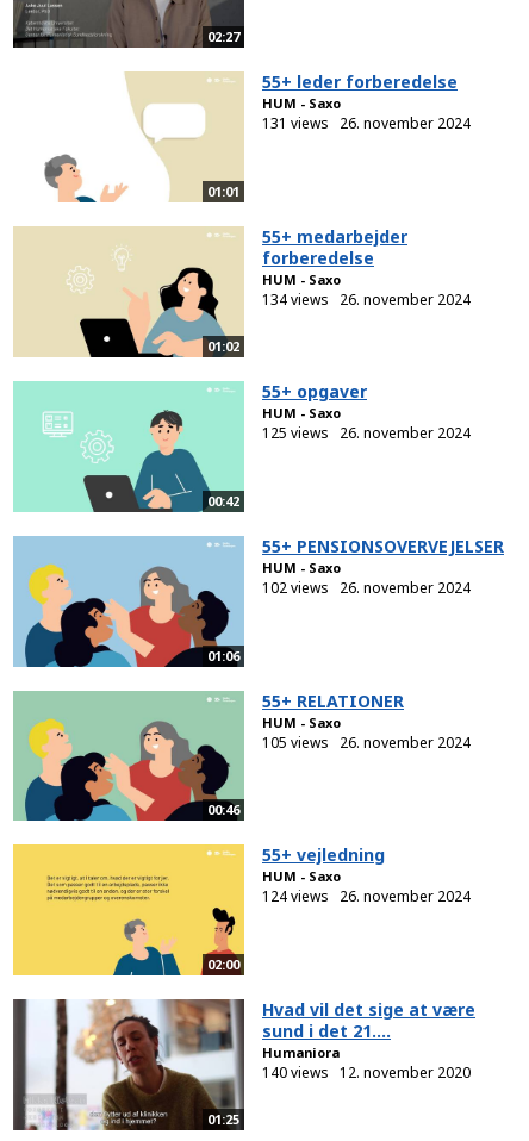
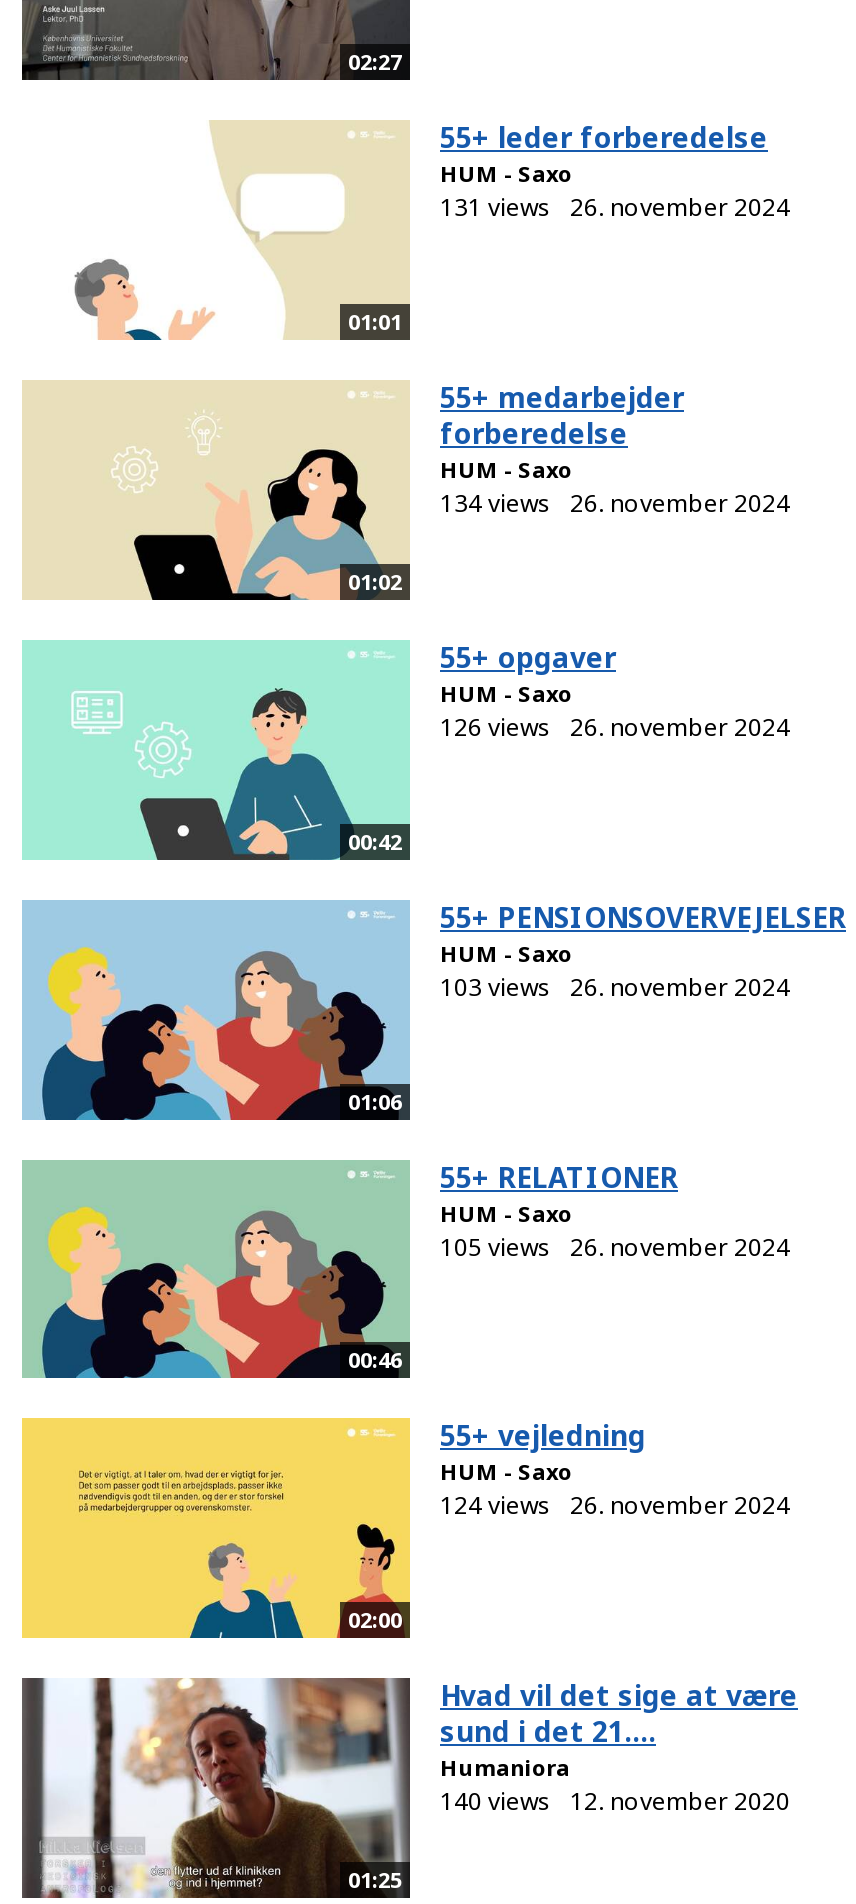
[262,422,471,443] 125 views 26. november 2024 -> [440,709,790,743] 126 views 26. november 2024
[262,577,471,597] 102 views 26. november 2024 -> [440,969,790,1003] 103 views 26. november 2024

